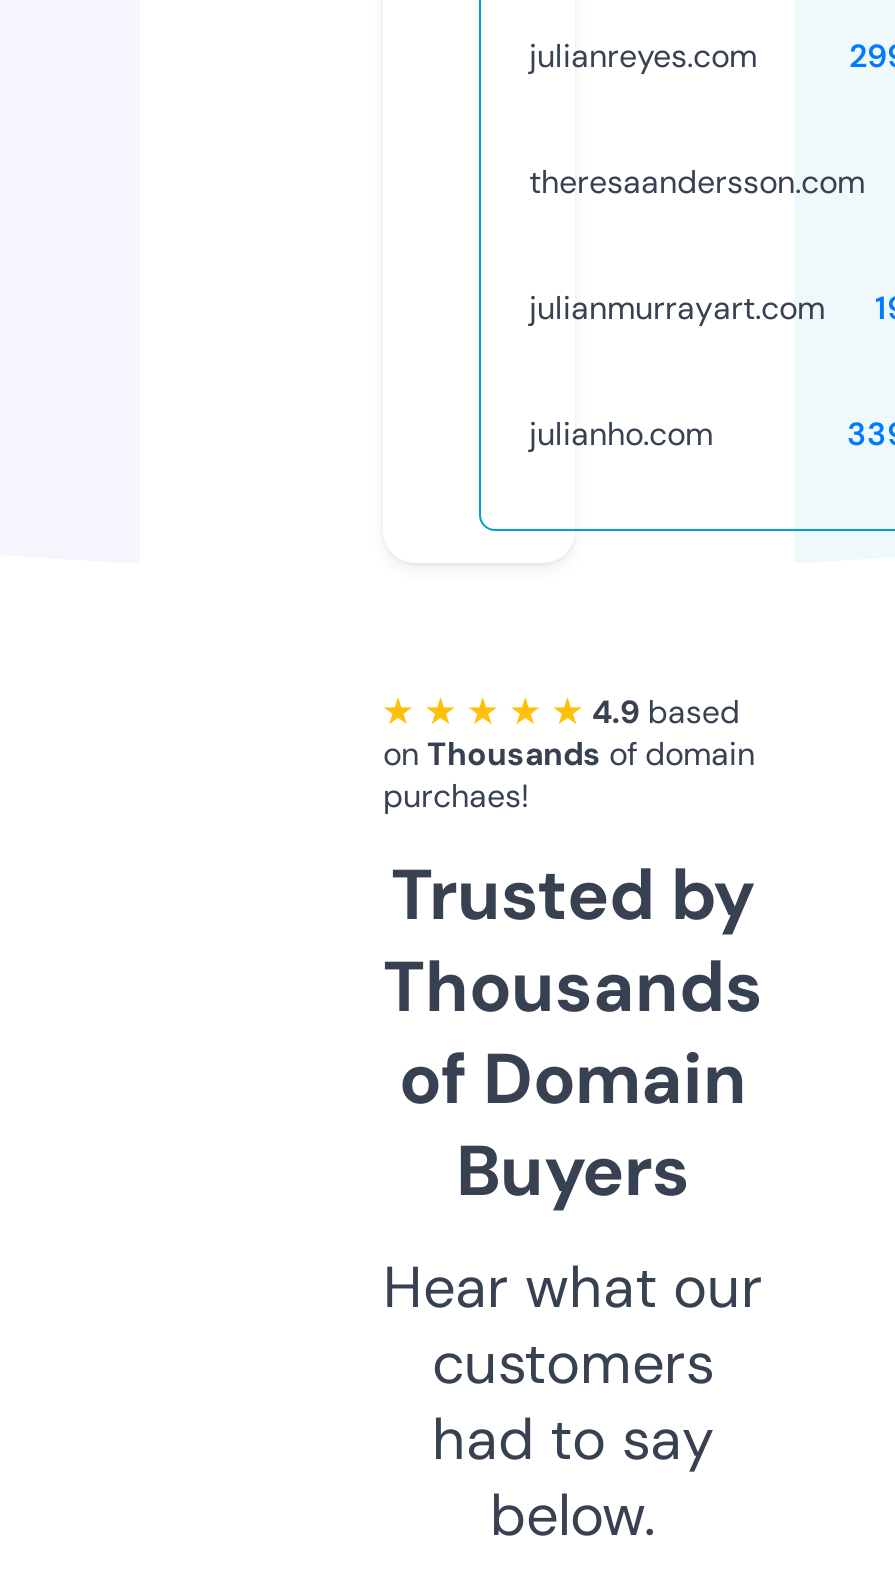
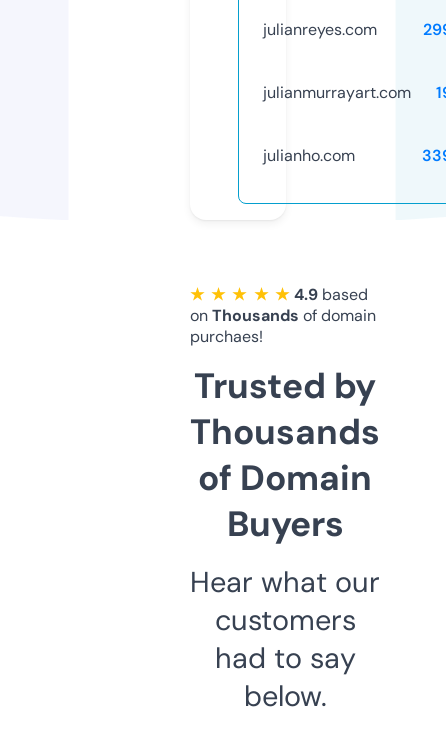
[529,161,865,203] theresaandersson.com -> none

